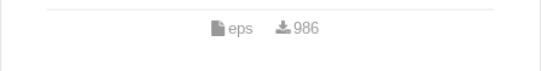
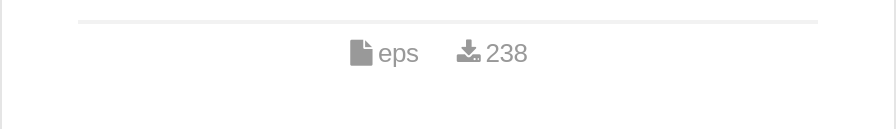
[293,19,318,37] 986 -> [485,37,527,67] 238

